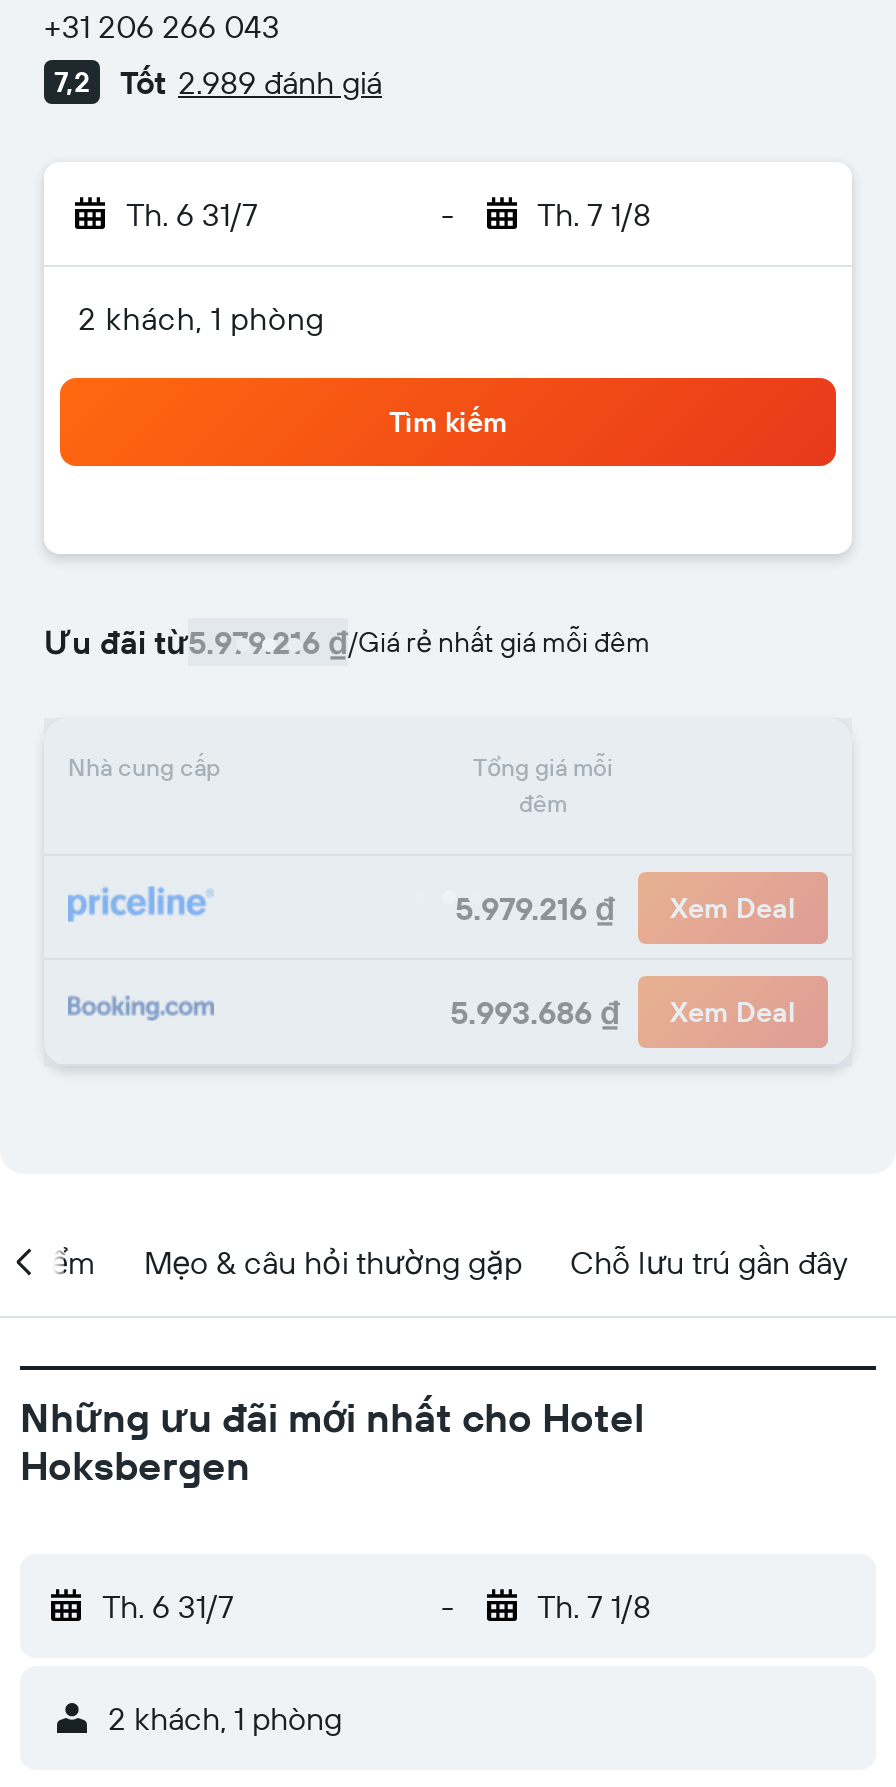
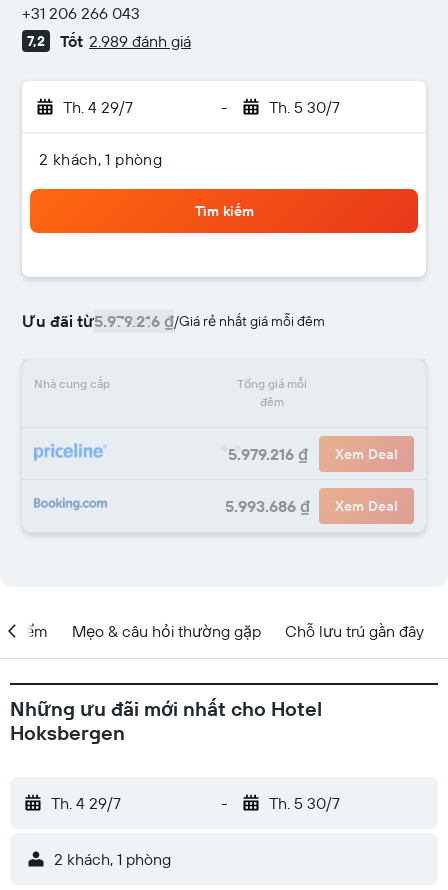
[126,194,258,234] Th. 6 31/7 -> [63,97,133,117] Th. 4 29/7
[537,194,651,234] Th. 7 1/8 -> [268,97,339,117] Th. 5 30/7
[102,1586,234,1626] Th. 6 31/7 -> [51,793,121,813] Th. 4 29/7
[537,1586,651,1626] Th. 7 1/8 -> [268,793,339,813] Th. 5 30/7

